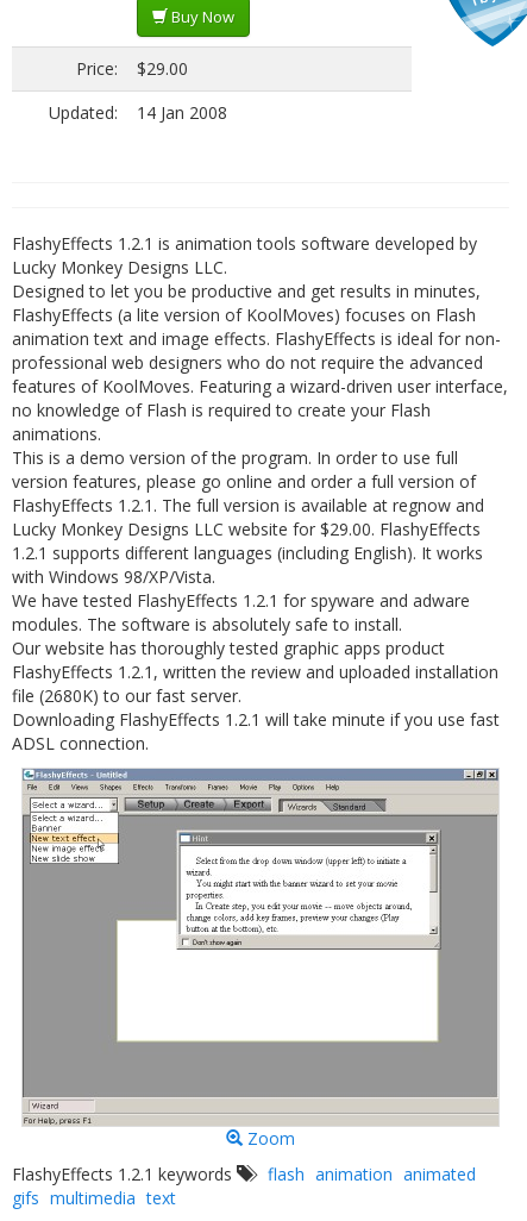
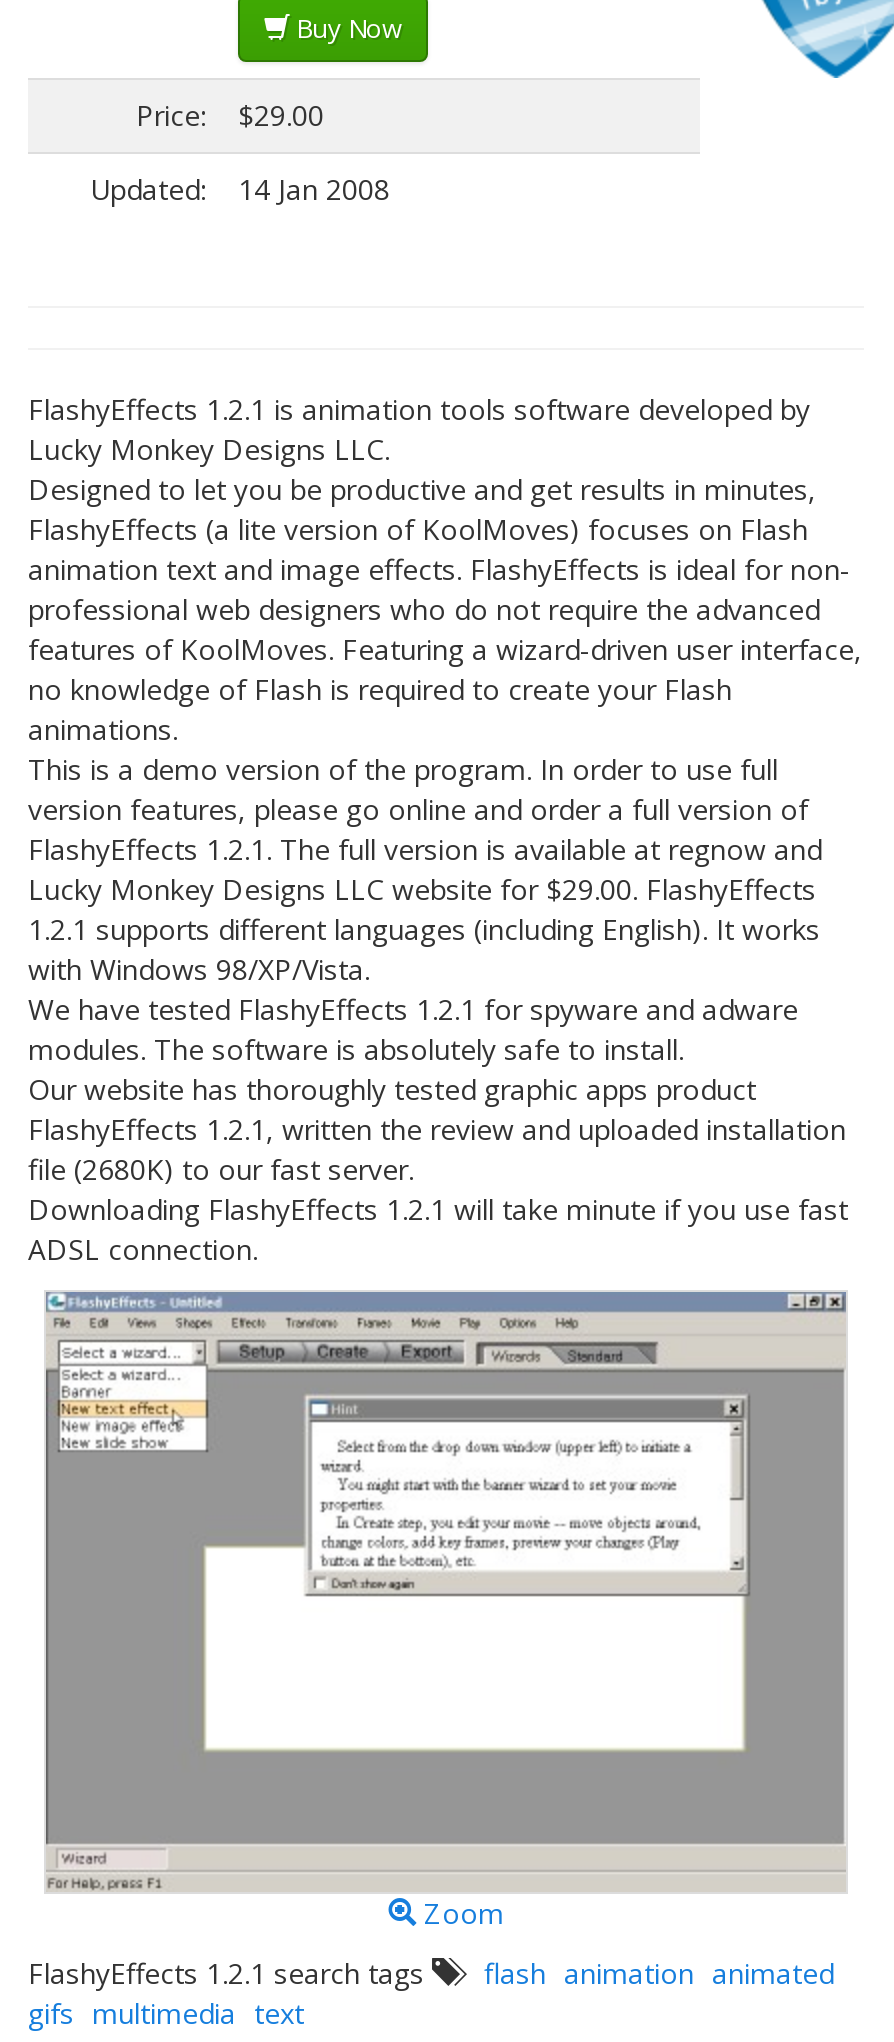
[12,1163,237,1185] FlashyEffects 1.2.1 keywords -> [28,1954,432,1992] FlashyEffects 1.2.1 search tags

